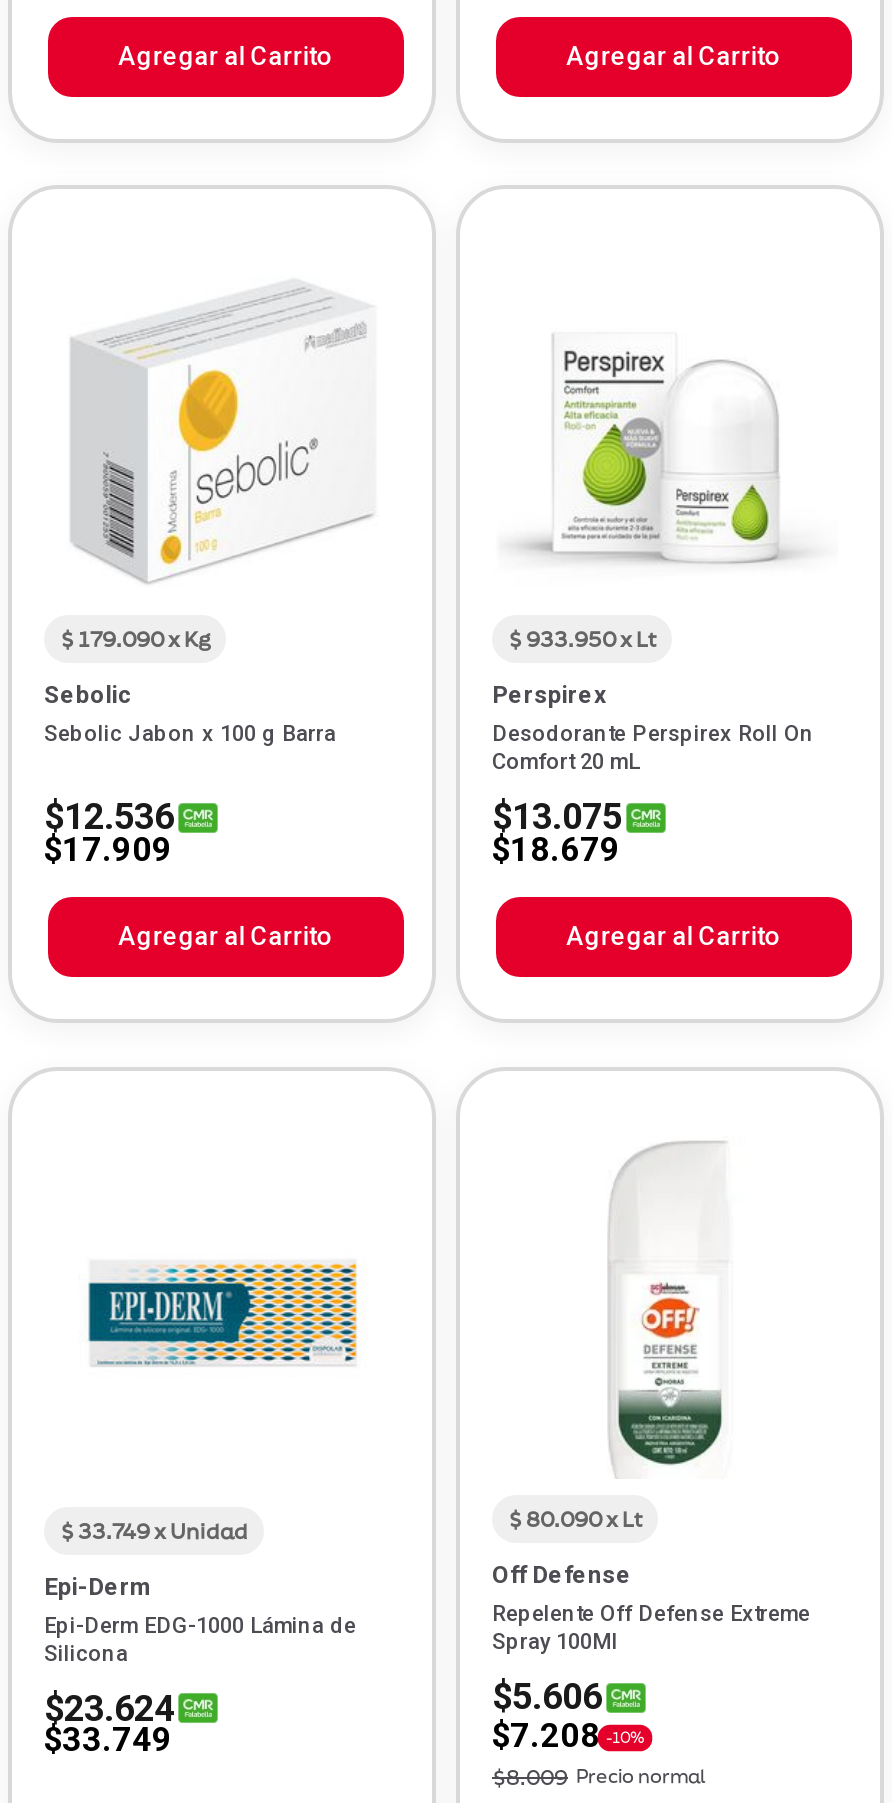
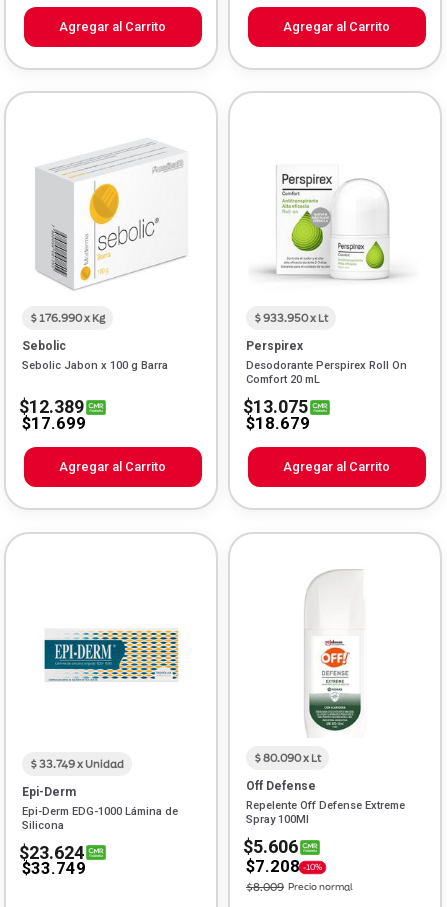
[60,625,210,653] $ 179.090 x Kg -> [30,311,105,325] $ 176.990 x Kg
[44,795,184,837] $12.536 -> [19,396,89,417] $12.389
[44,830,172,868] $17.909 -> [22,414,86,433] $17.699

